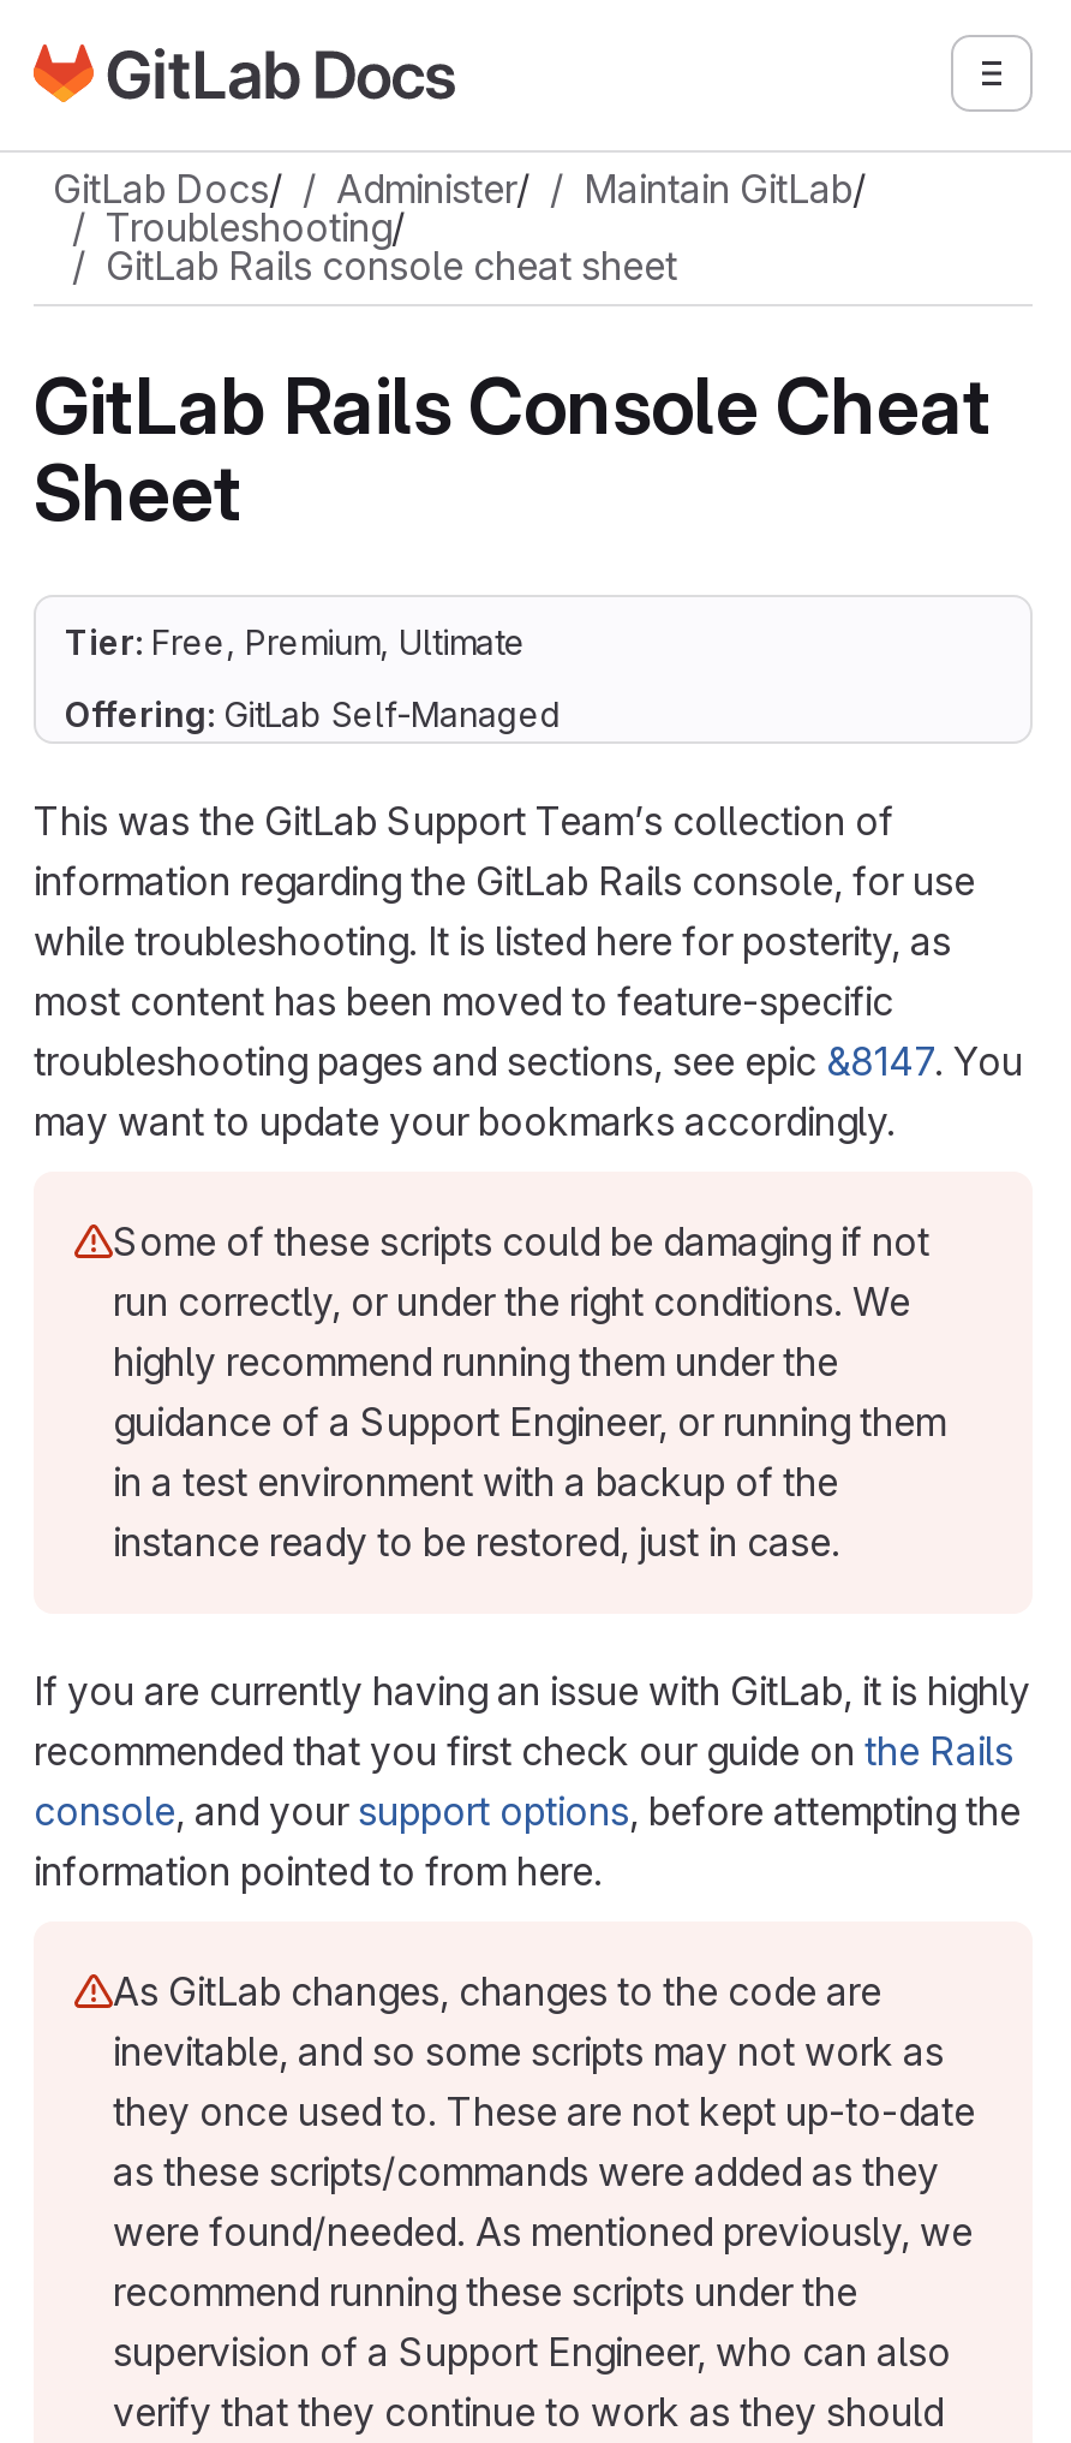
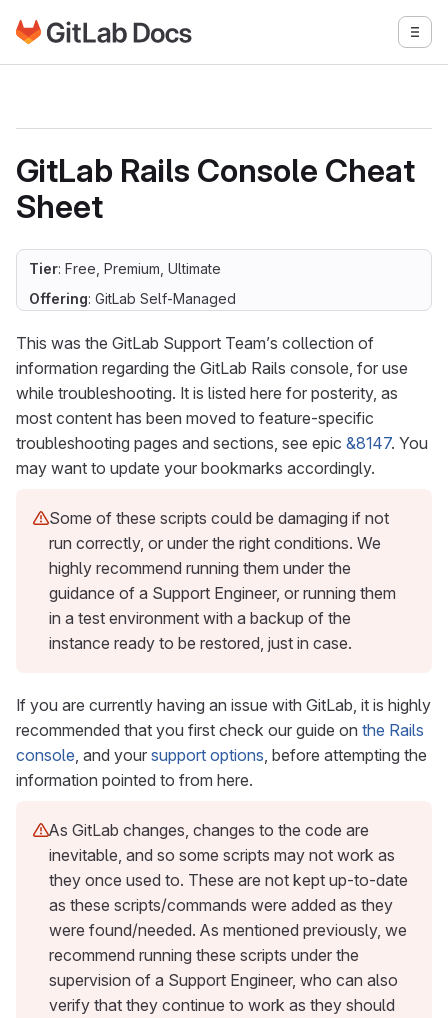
[53,165,867,290] GitLab Docs/ | Administer/ | Maintain GitLab/ | Troubleshooting/ | GitLab Rails console cheat sheet -> none

